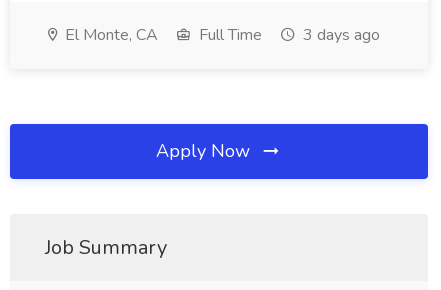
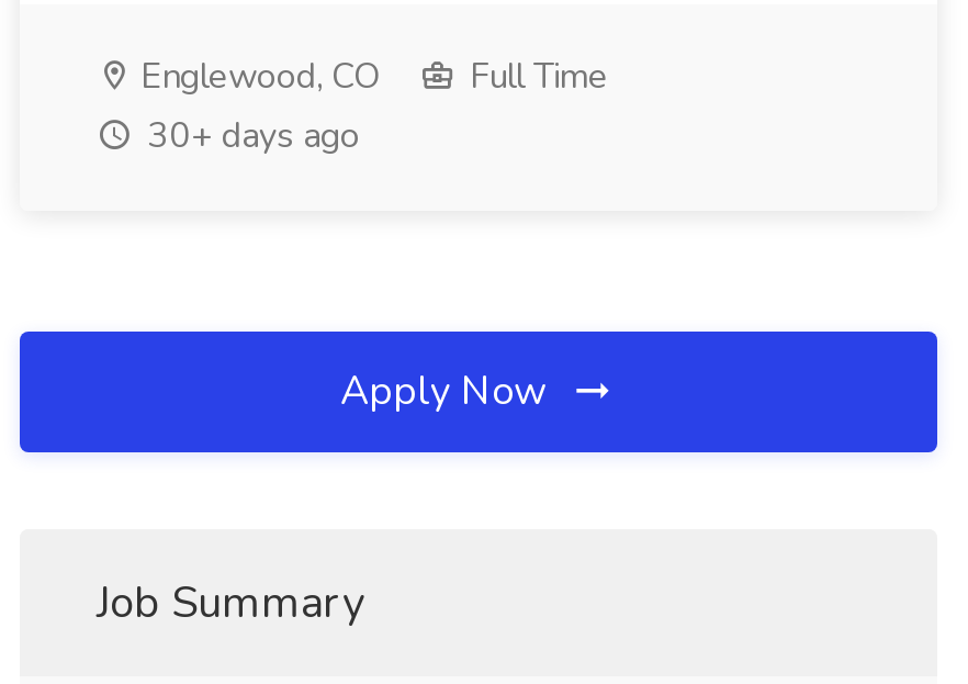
[61,24,158,46] El Monte, CA -> [132,53,380,101] Englewood, CO
[299,24,380,46] 3 days ago -> [138,112,360,160] 30+ days ago

